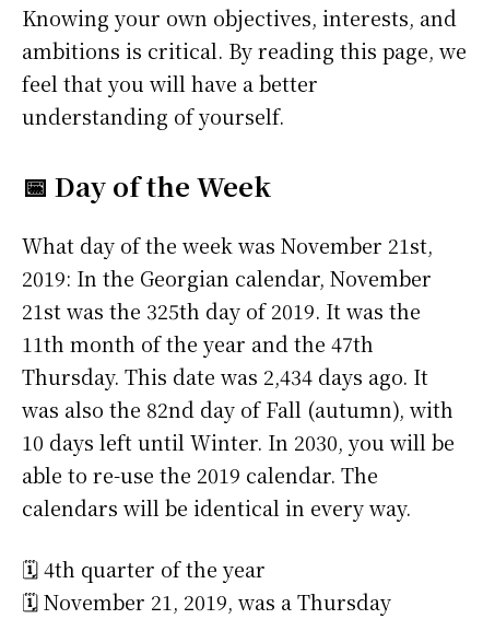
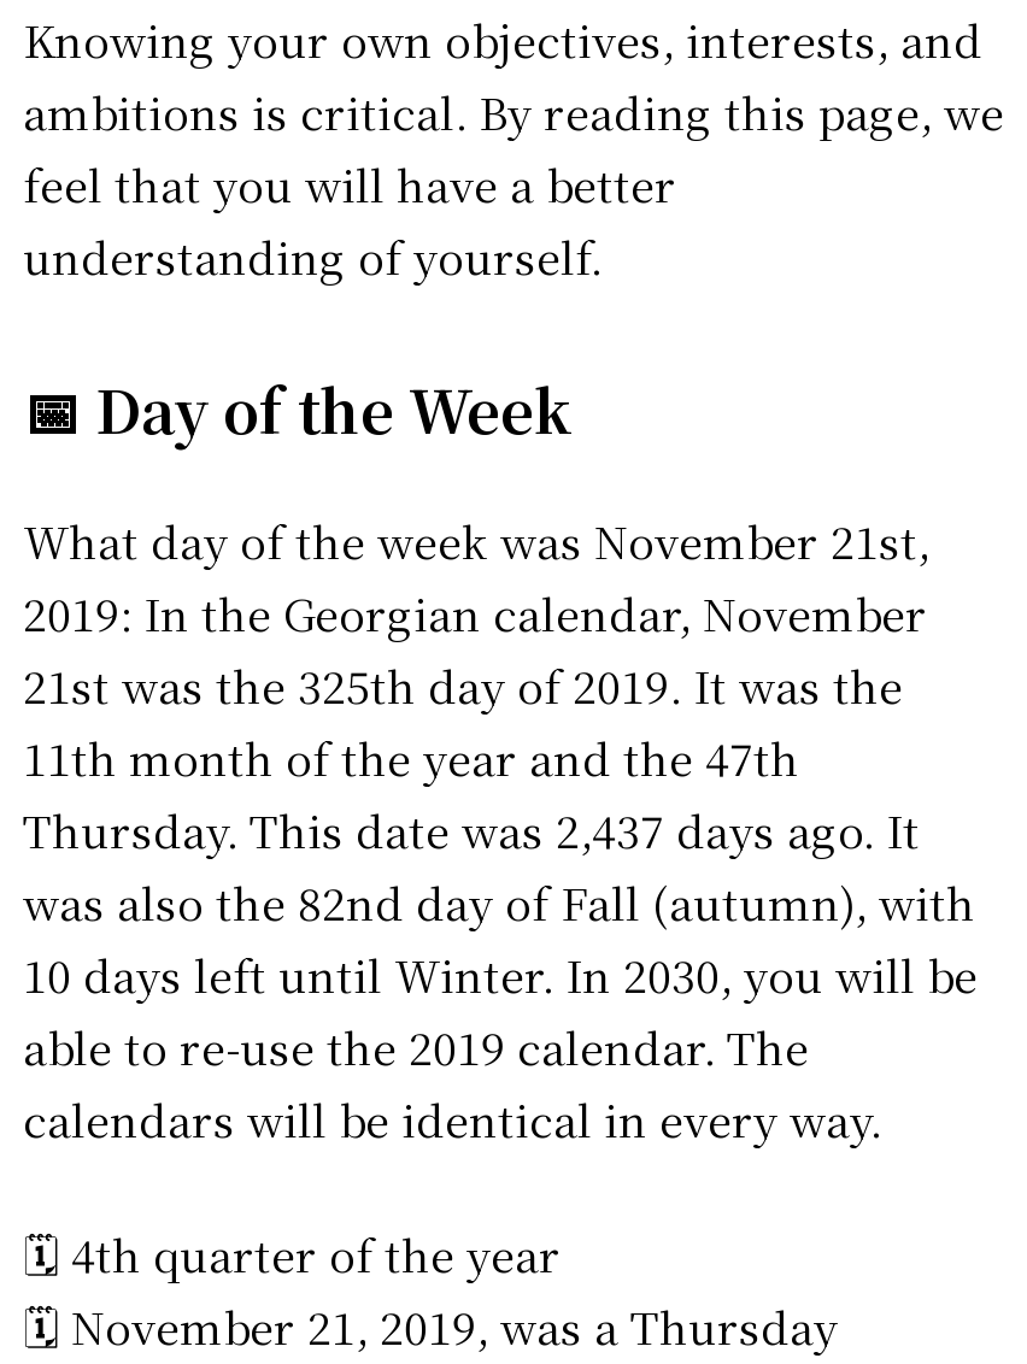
[22,362,428,391] Thursday. This date was 2,434 days ago. It -> [23,798,920,861] Thursday. This date was 2,437 days ago. It

